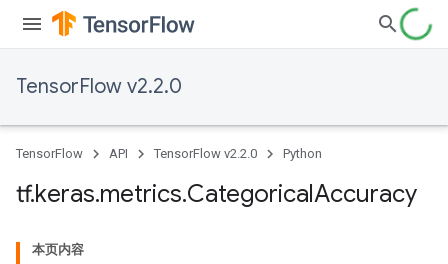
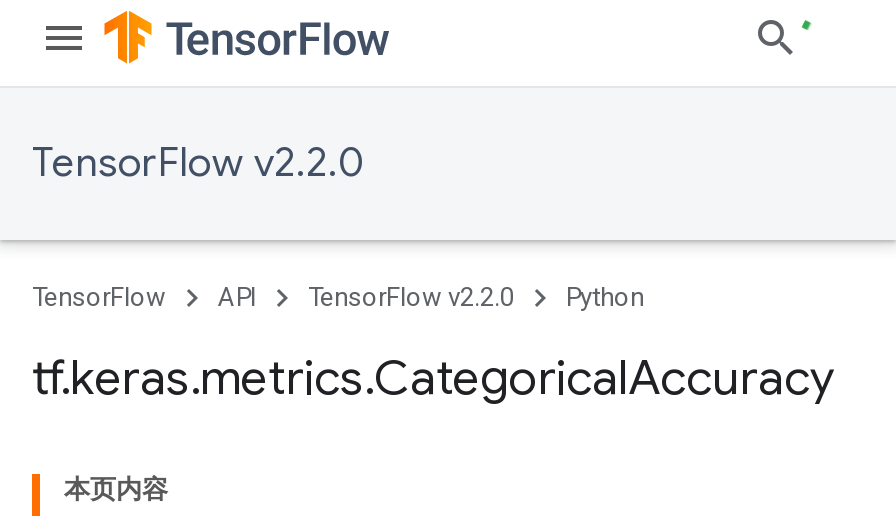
[398,6,433,42] [image] -> none

